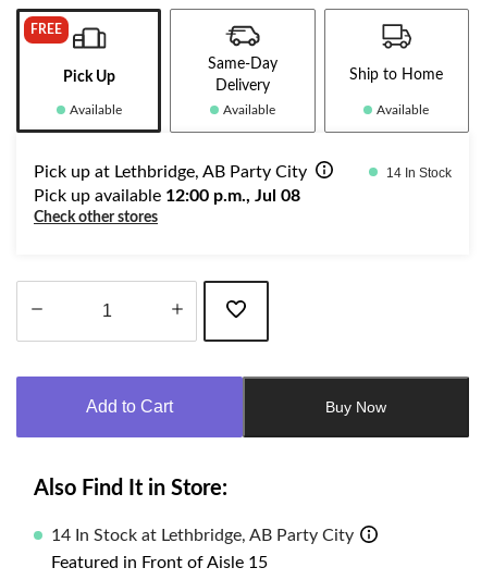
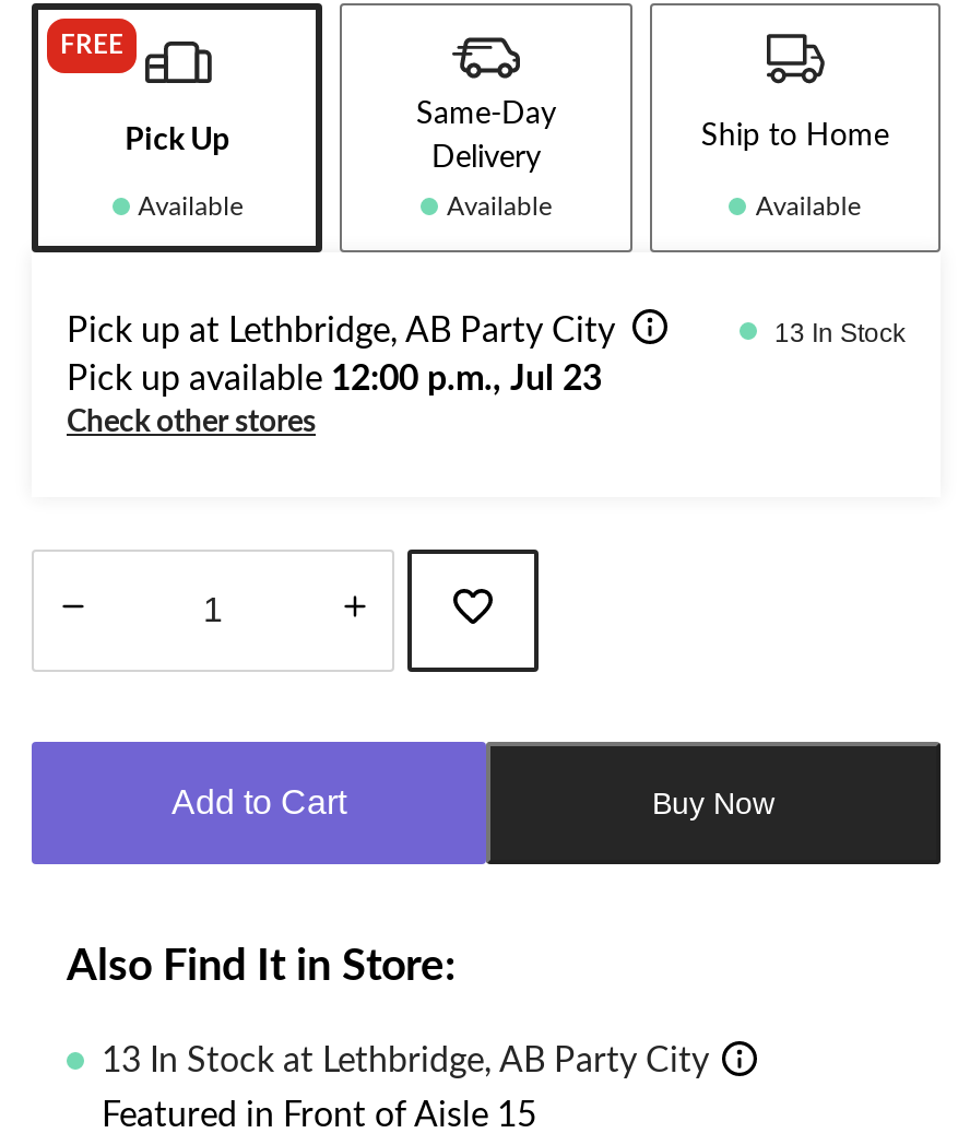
[386,166,452,181] 14 In Stock -> [774,318,906,349] 13 In Stock
[34,187,300,205] Pick up available 12:00 p.m., Jul 08 -> [67,362,602,397] Pick up available 12:00 p.m., Jul 23
[51,527,354,544] 14 In Stock at Lethbridge, AB Party City -> [102,1044,709,1079] 13 In Stock at Lethbridge, AB Party City

